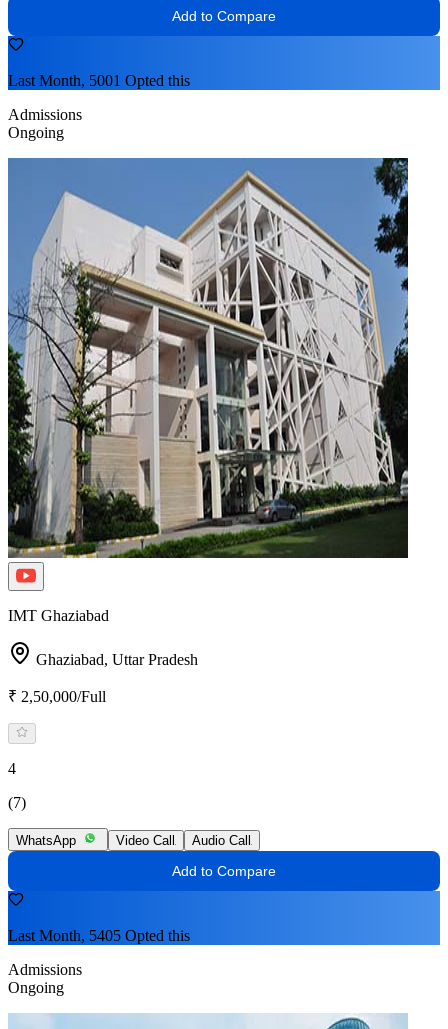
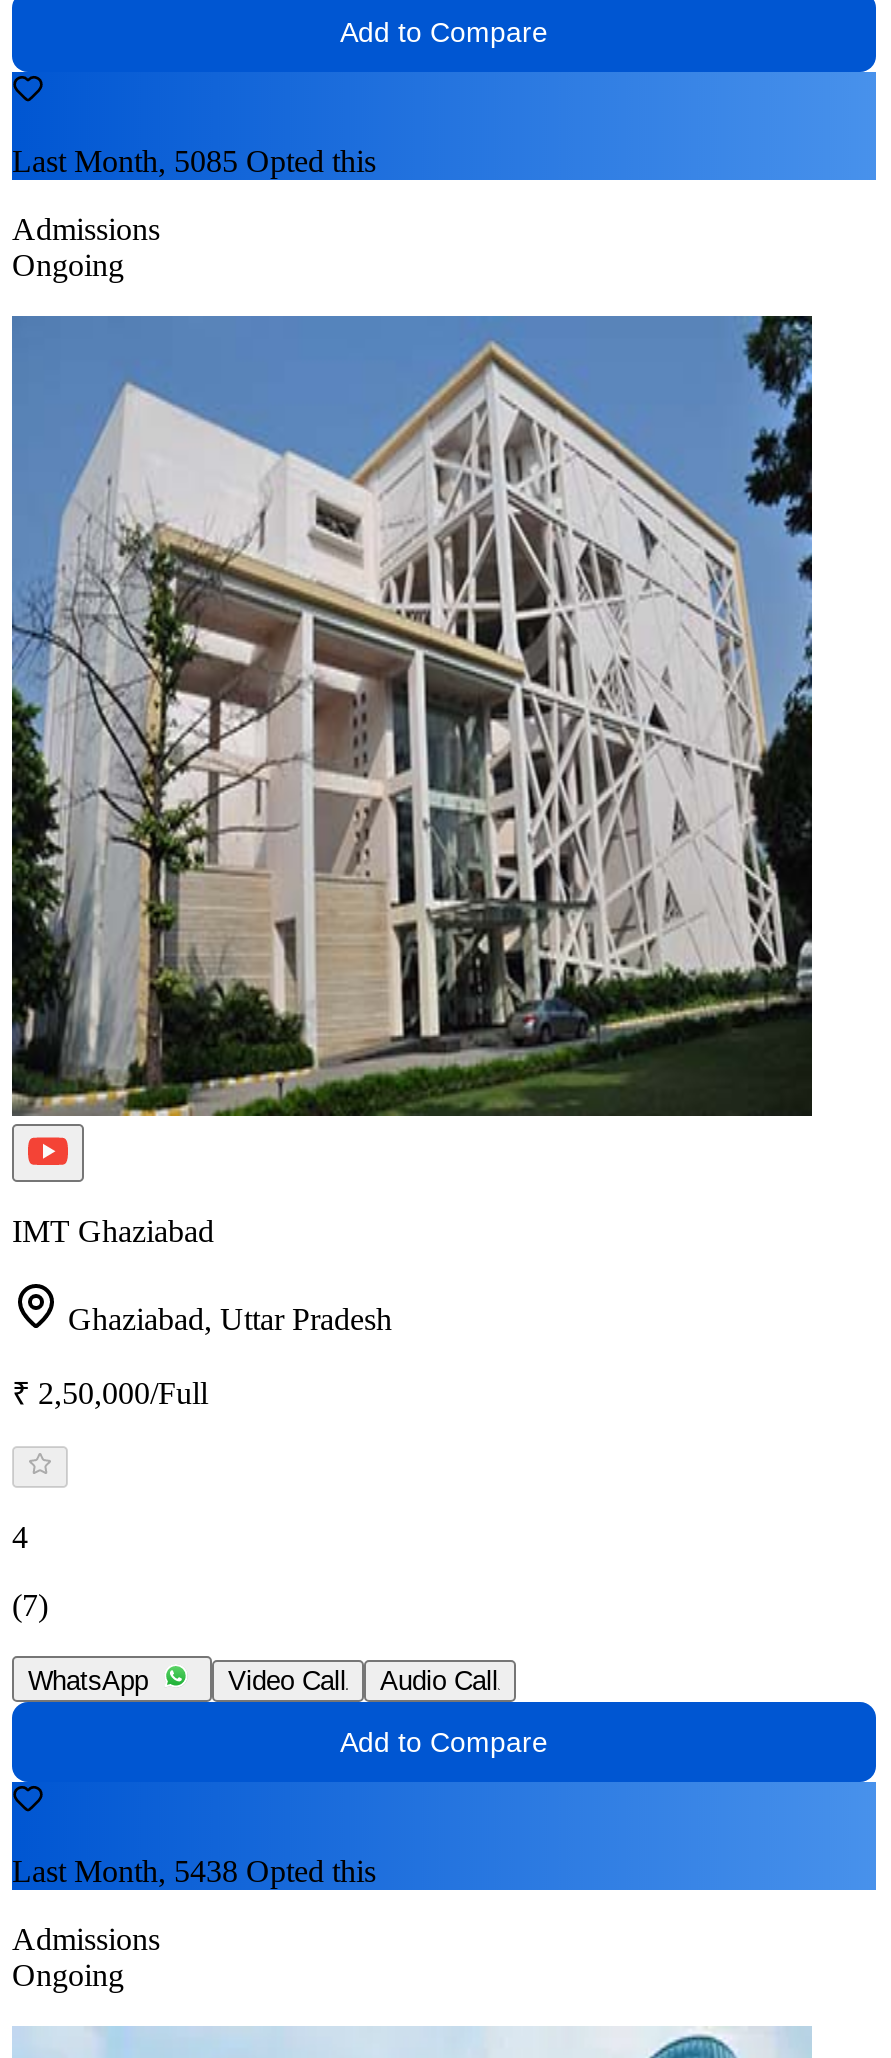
[8,72,190,89] Last Month, 5001 Opted this -> [12,143,376,177] Last Month, 5085 Opted this
[8,927,190,944] Last Month, 5405 Opted this -> [12,1853,376,1887] Last Month, 5438 Opted this

